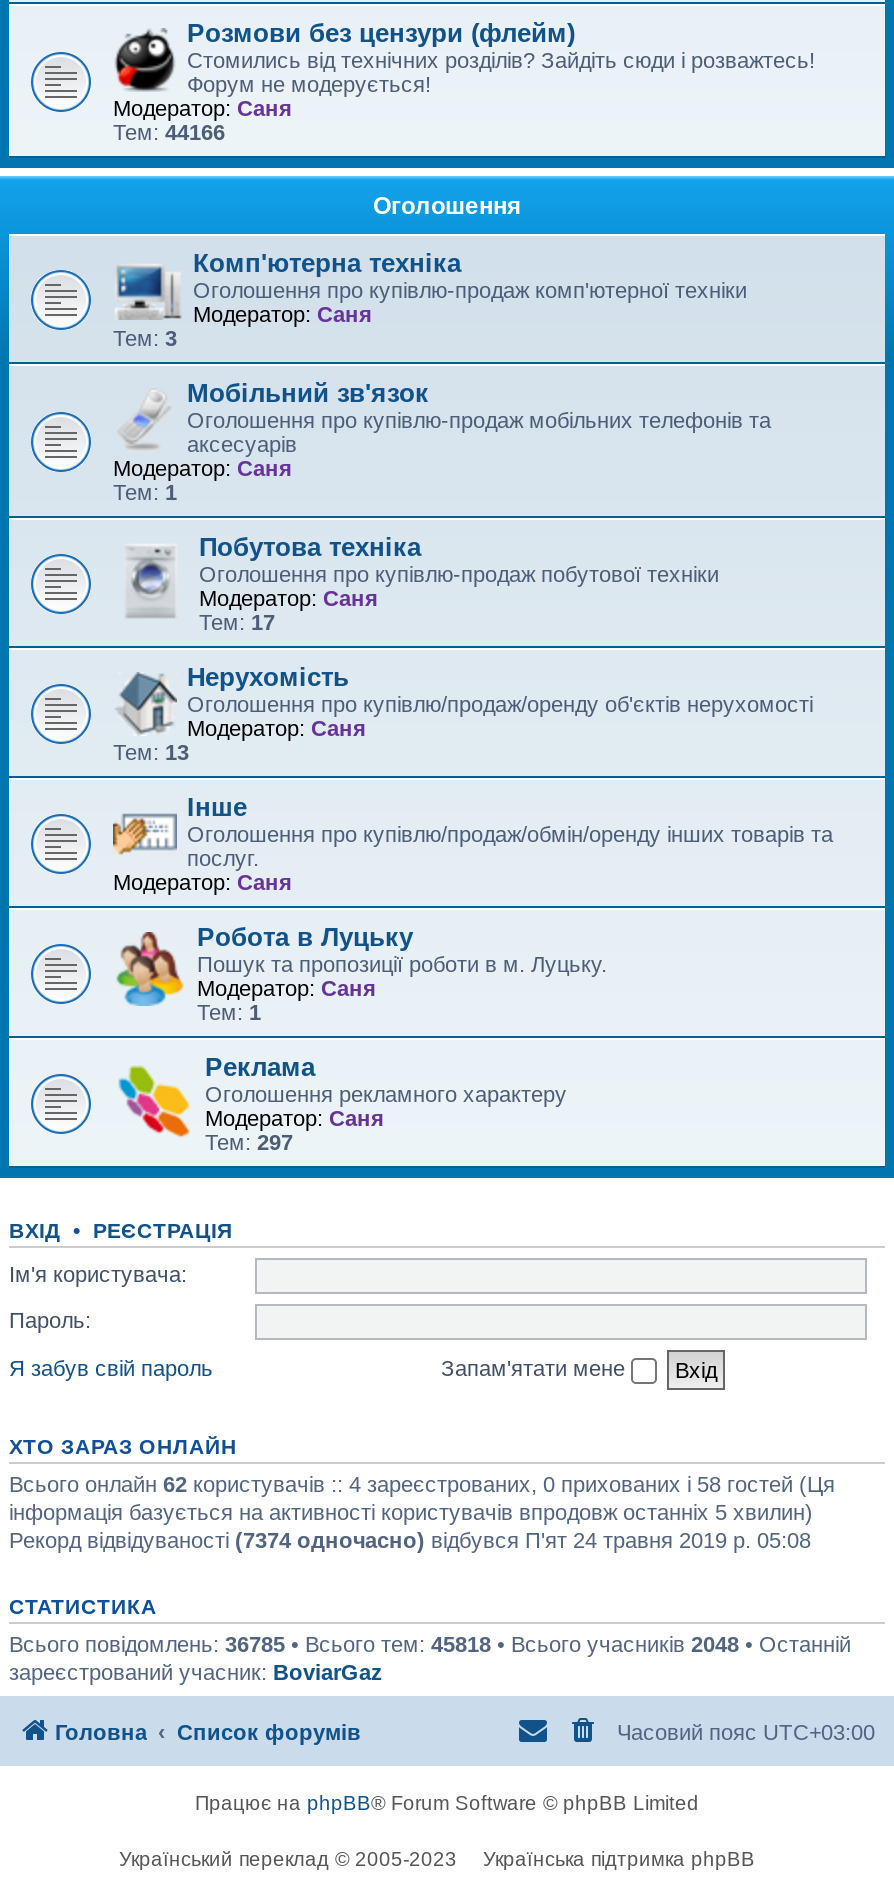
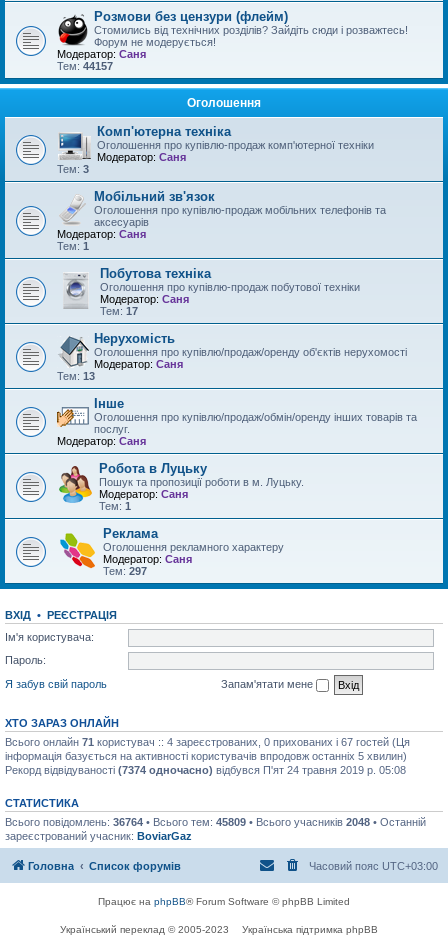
[113,120,225,144] Тем: 44166 -> [57,60,113,72] Тем: 44157
[9,1471,835,1495] Всього онлайн 62 користувачів :: 4 зареєстрованих, 0 прихованих і 58 гостей (Ця -> [5,735,410,747] Всього онлайн 71 користувач :: 4 зареєстрованих, 0 прихованих і 67 гостей (Ця
[9,1631,851,1655] Всього повідомлень: 36785 • Всього тем: 45818 • Всього учасників 2048 • Останній -> [5,815,426,827] Всього повідомлень: 36764 • Всього тем: 45809 • Всього учасників 2048 • Останній

